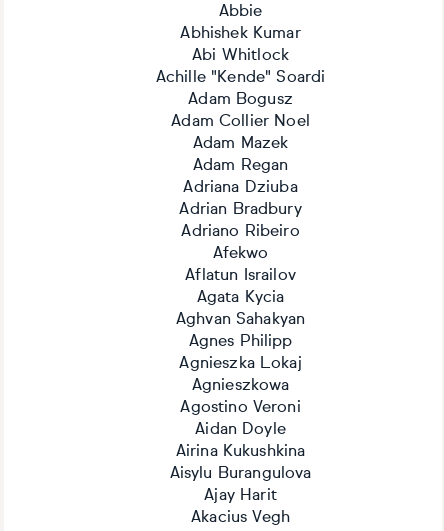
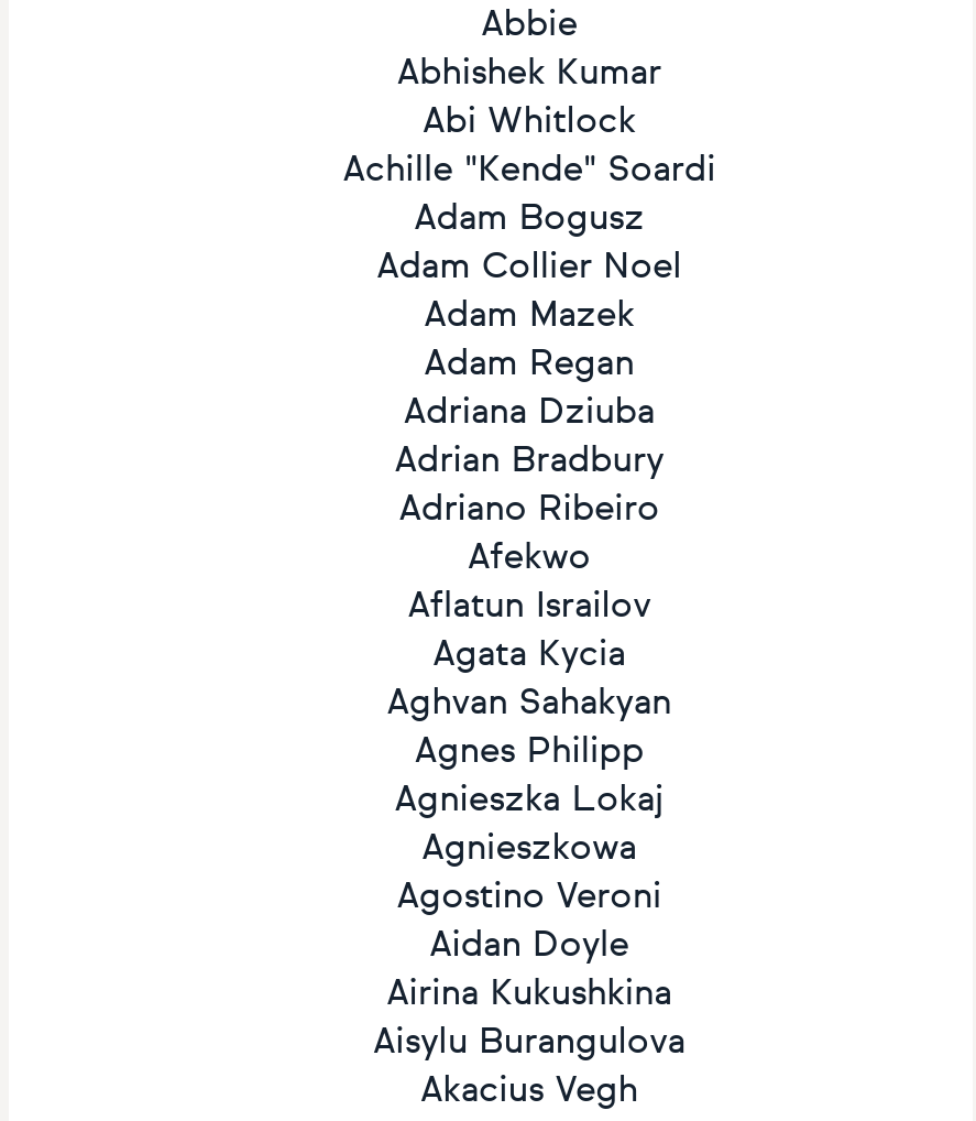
[204,488,277,504] Ajay Harit -> none

